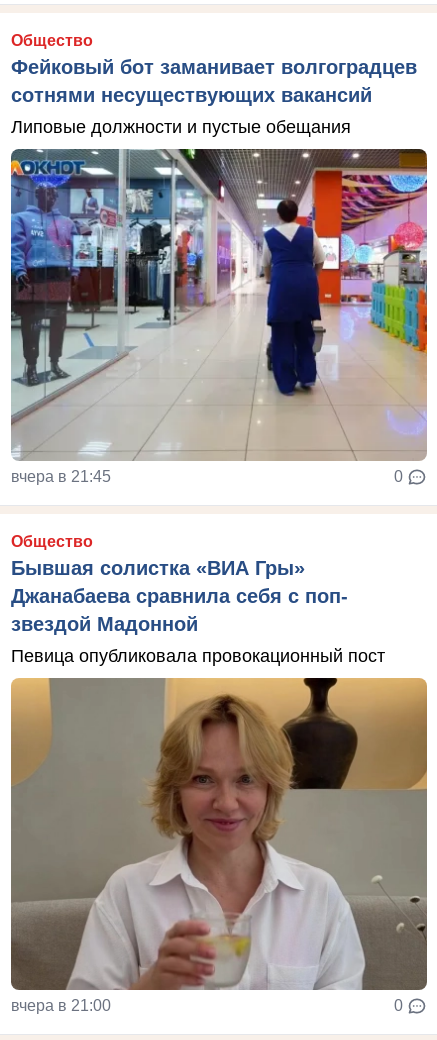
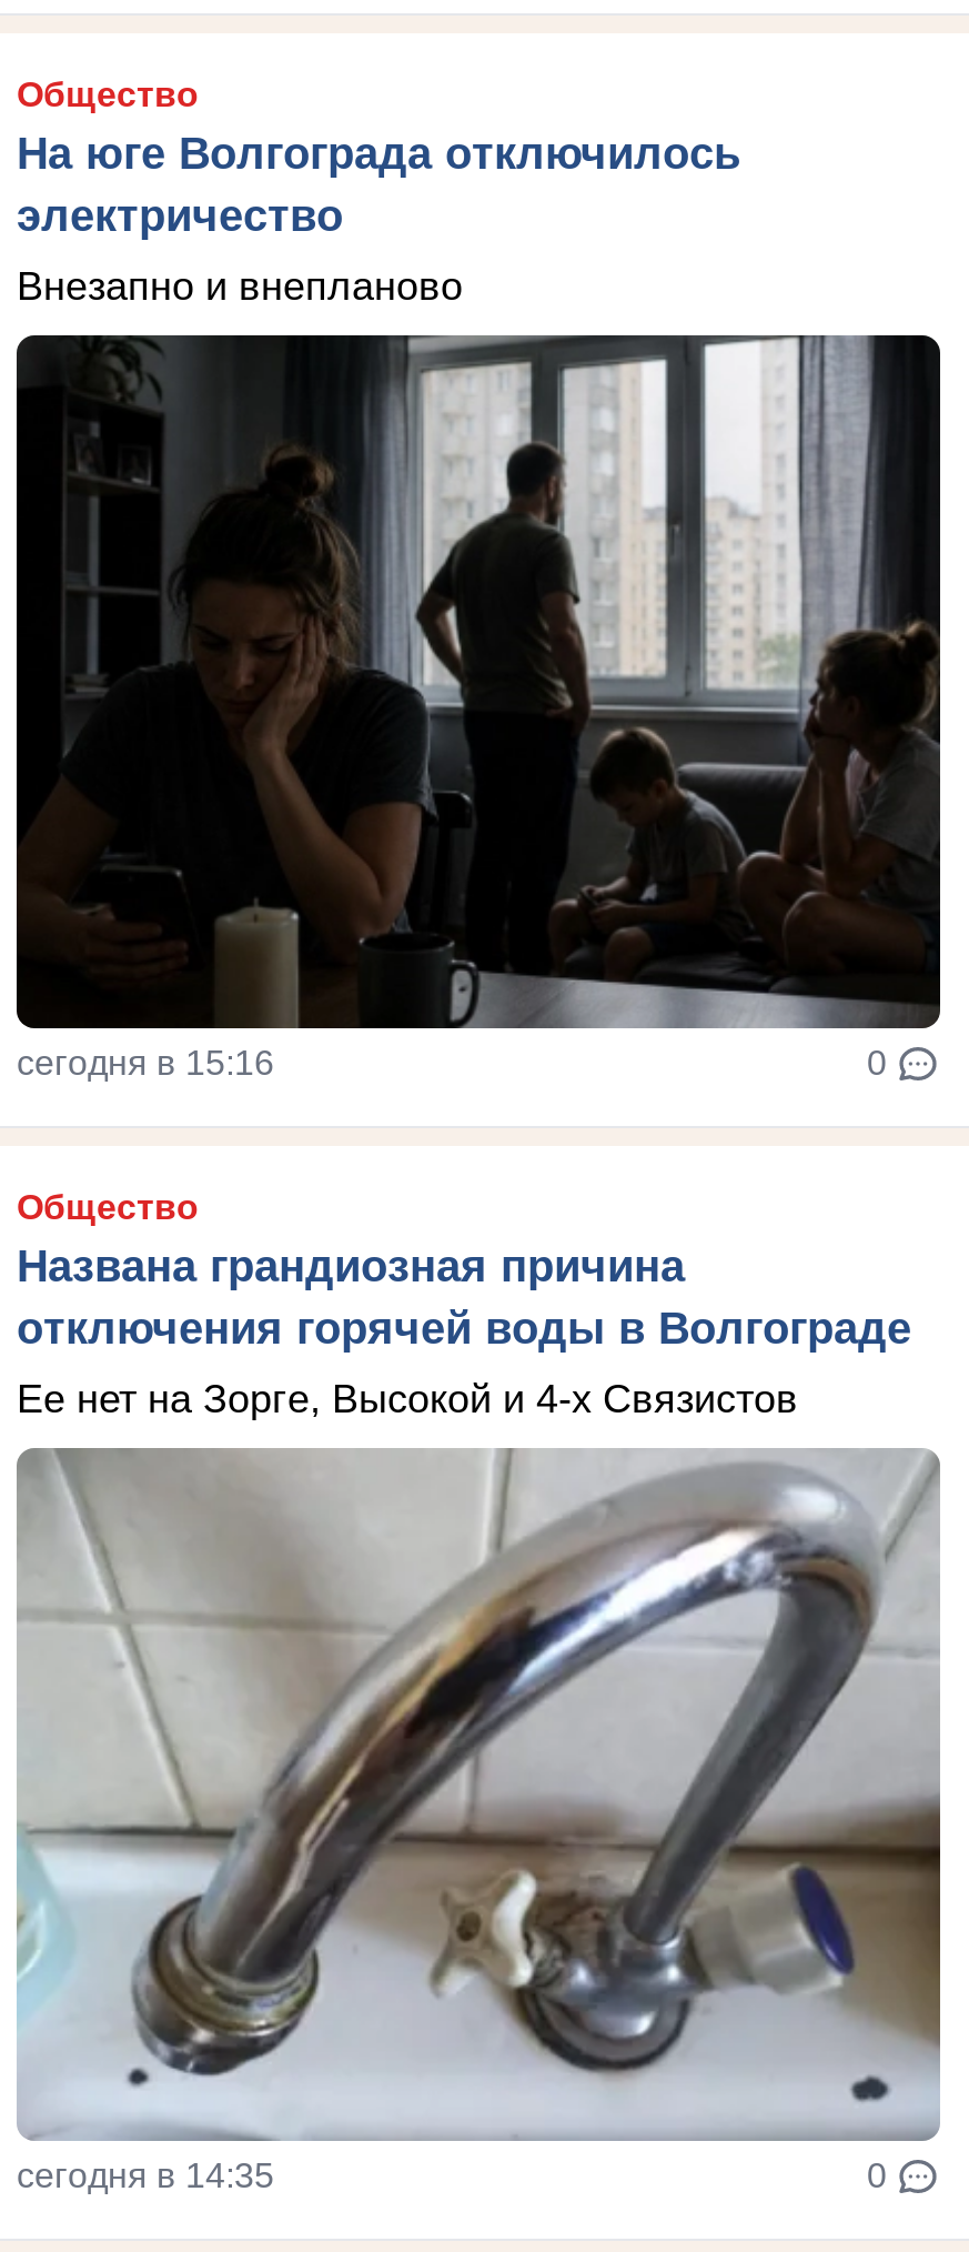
[11,56,417,106] Фейковый бот заманивает волгоградцев | сотнями несуществующих вакансий -> [17,129,740,240] На юге Волгограда отключилось | электричество
[11,117,351,137] Липовые должности и пустые обещания -> [17,265,463,309] Внезапно и внепланово
[10,148,428,485] [image] | вчера в 21:45 -> [14,333,942,1082] [image] | сегодня в 15:16
[11,557,348,635] Бывшая солистка «ВИА Гры» | Джанабаева сравнила себя с поп- | звездой Мадонной -> [17,1242,911,1353] Названа грандиозная причина | отключения горячей воды в Волгограде
[11,646,385,666] Певица опубликовала провокационный пост -> [17,1377,798,1422] Ее нет на Зорге, Высокой и 4-х Связистов
[11,677,427,1014] [image] | вчера в 21:00 -> [17,1448,940,2195] [image] | сегодня в 14:35

